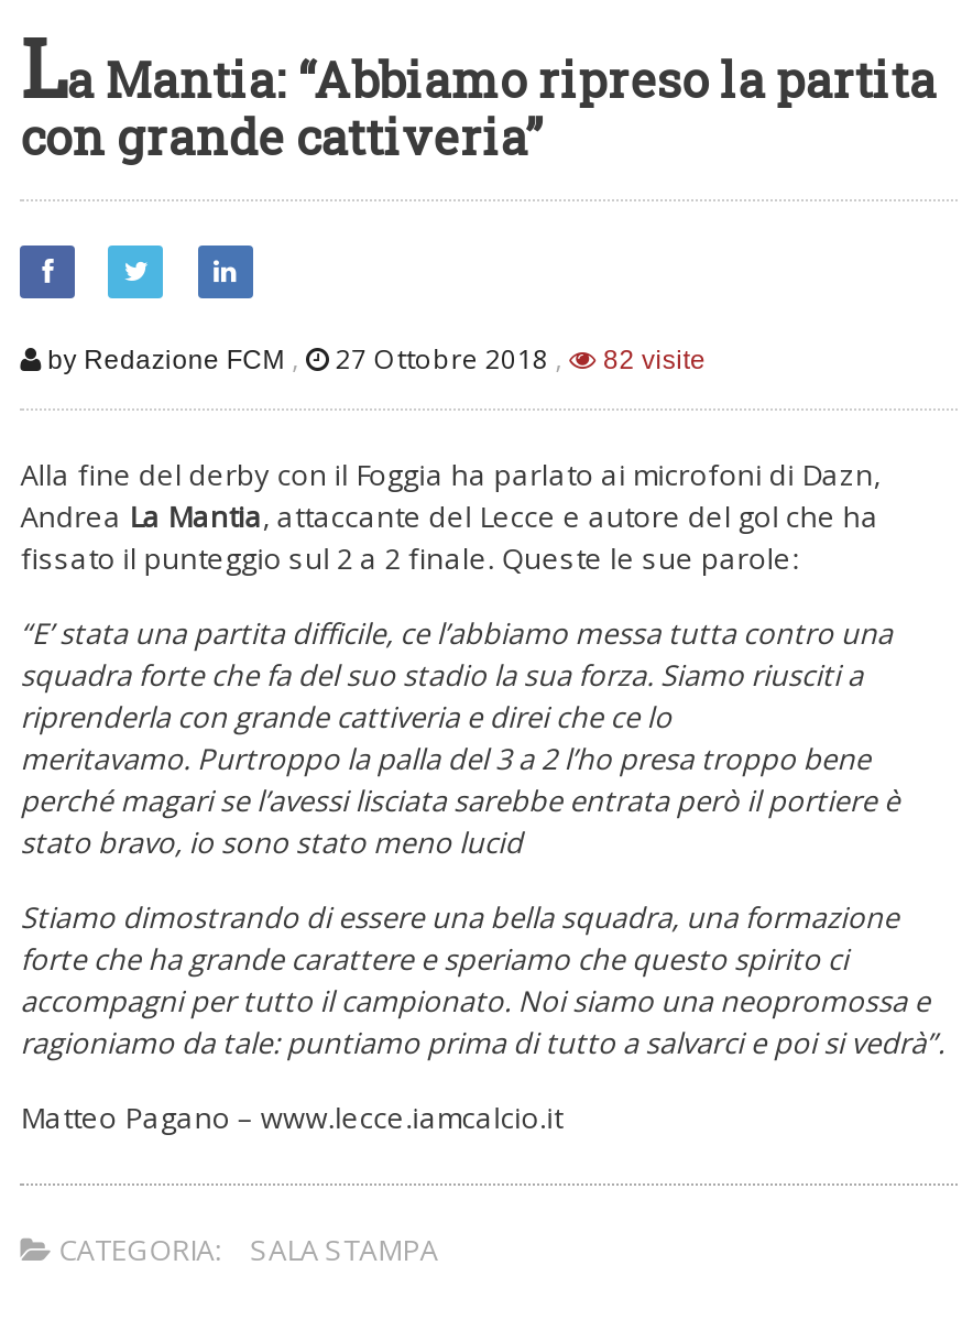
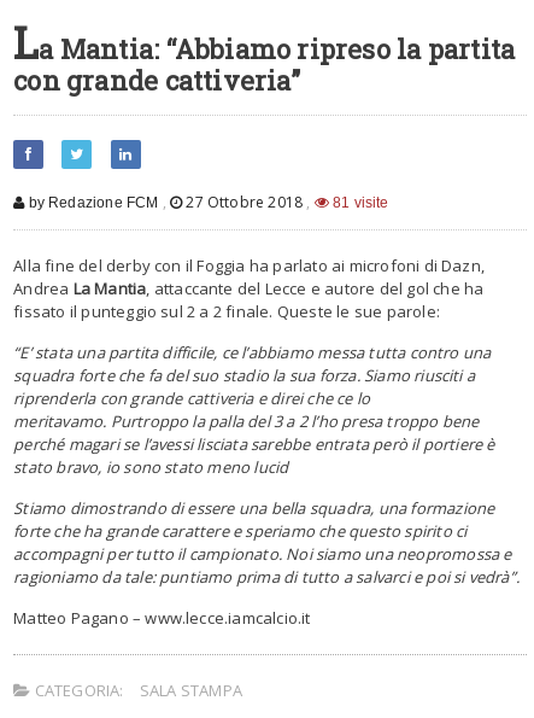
[41,340,706,378] by Redazione FCM , 27 Ottobre 2018, 82 visite -> [25,192,389,212] by Redazione FCM , 27 Ottobre 2018, 81 visite

